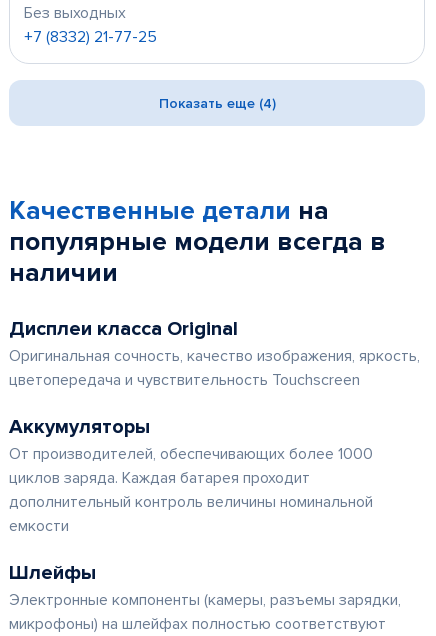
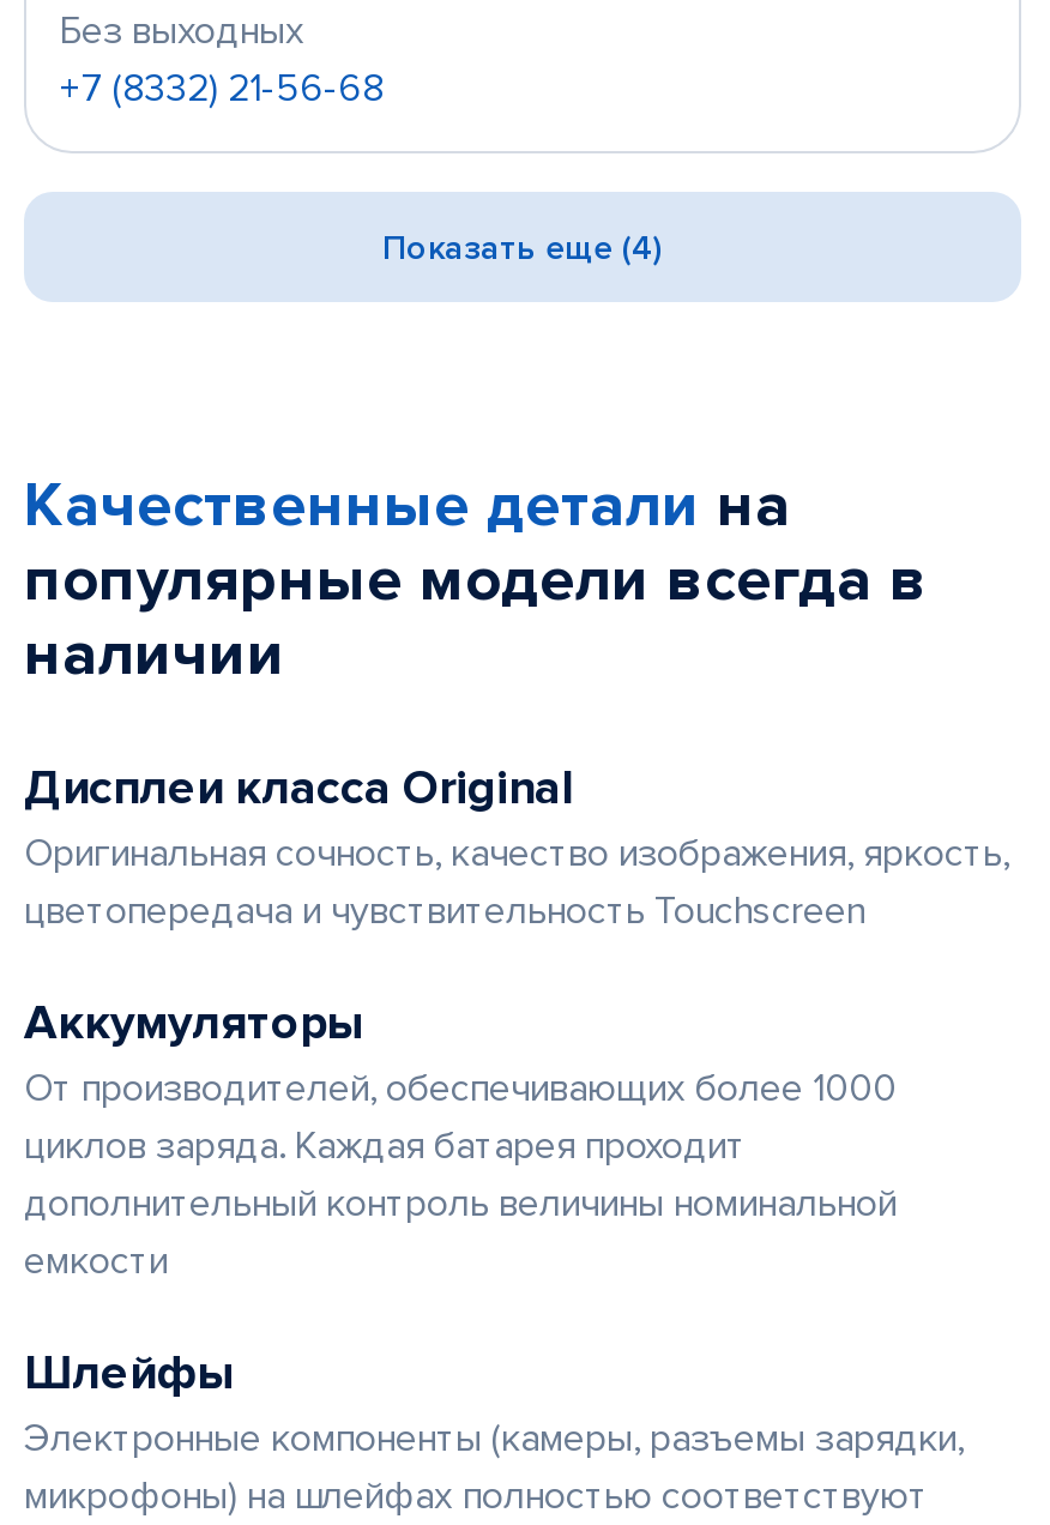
[24,27,157,47] +7 (8332) 21-77-25 -> [60,65,384,113] +7 (8332) 21-56-68

